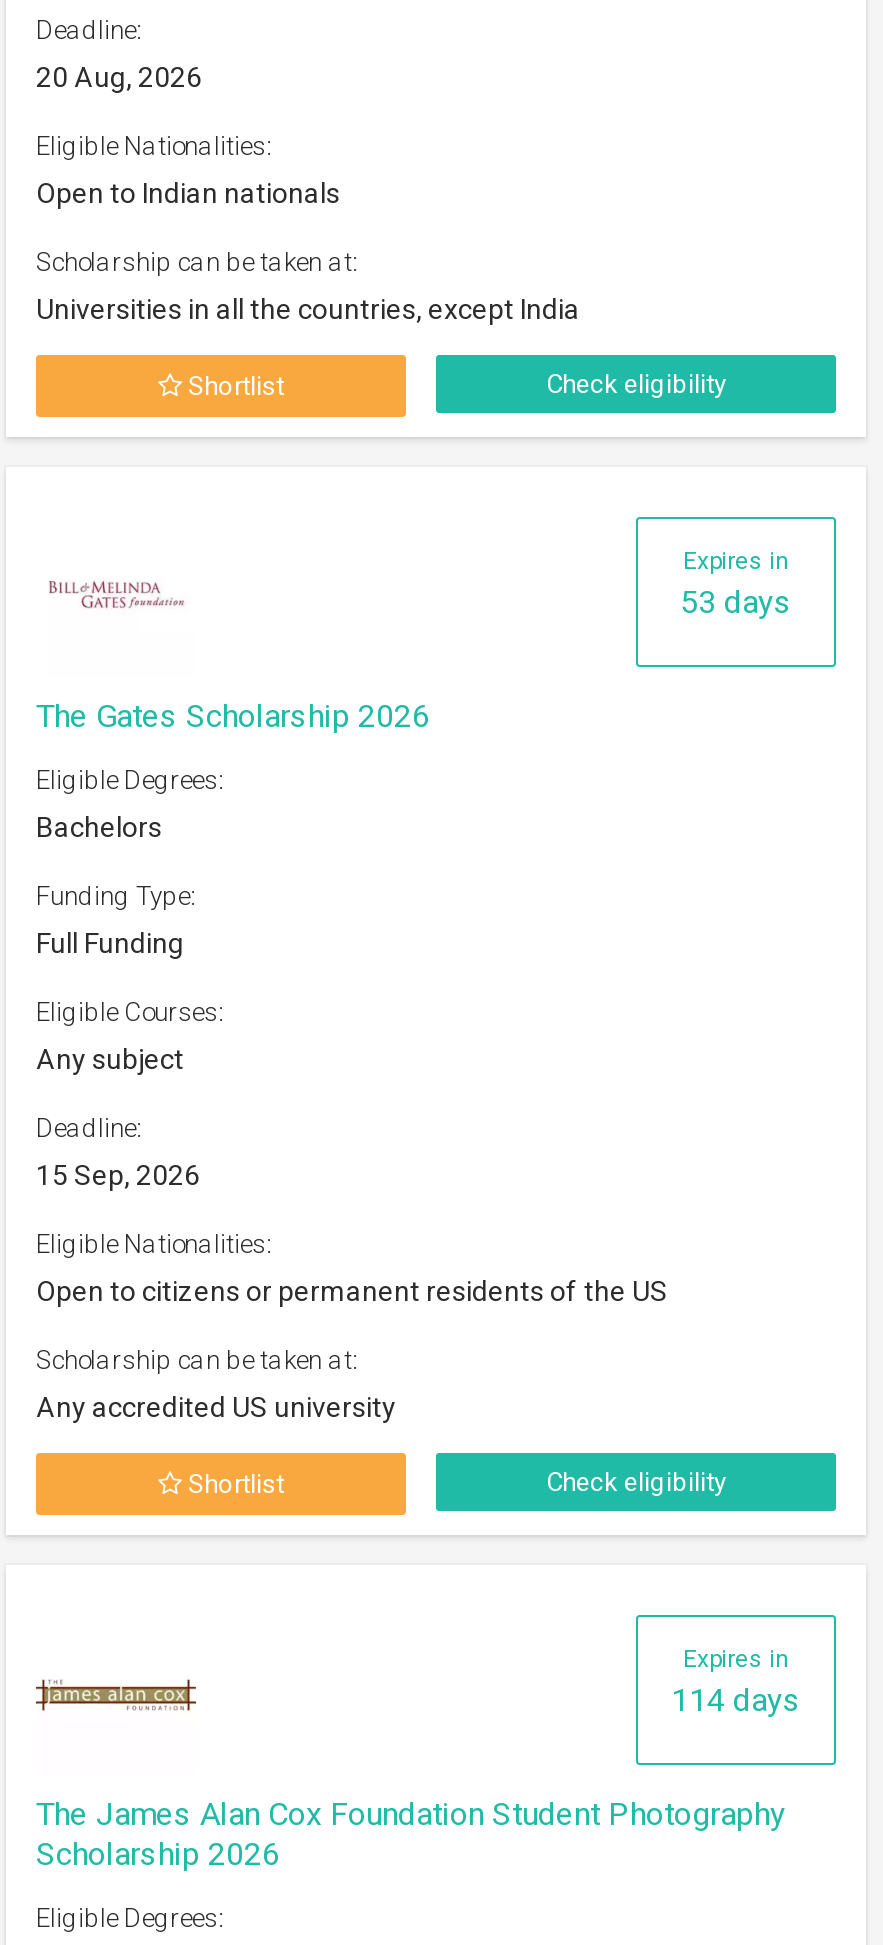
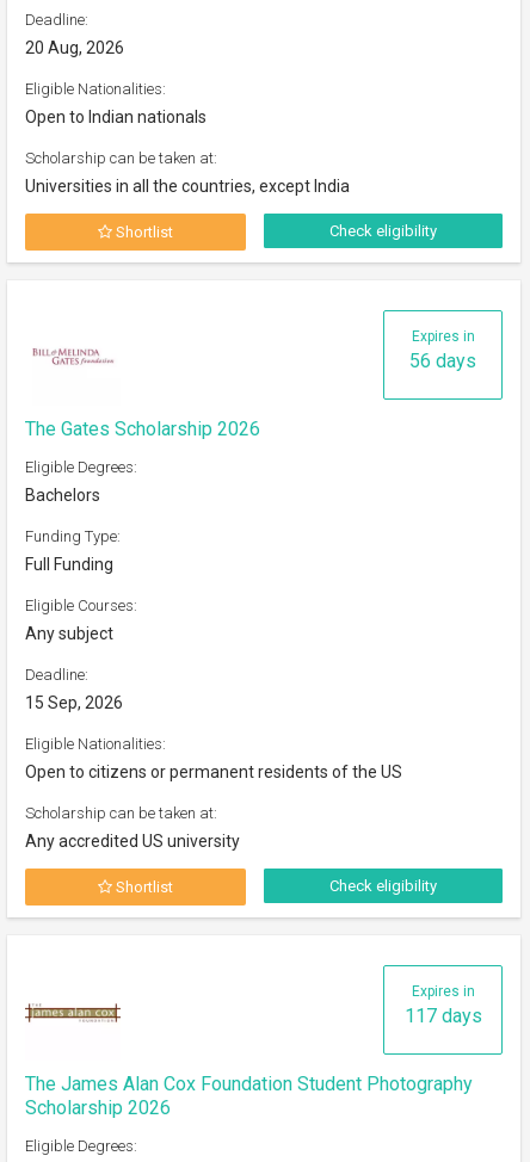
[680,583,792,621] 53 days -> [409,349,476,372] 56 days
[671,1681,801,1719] 114 days -> [404,1004,482,1027] 117 days

